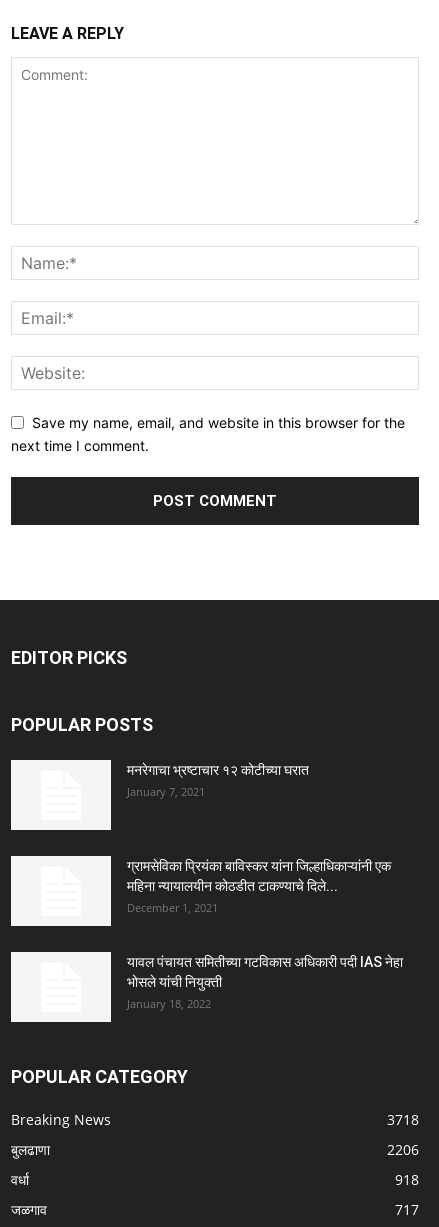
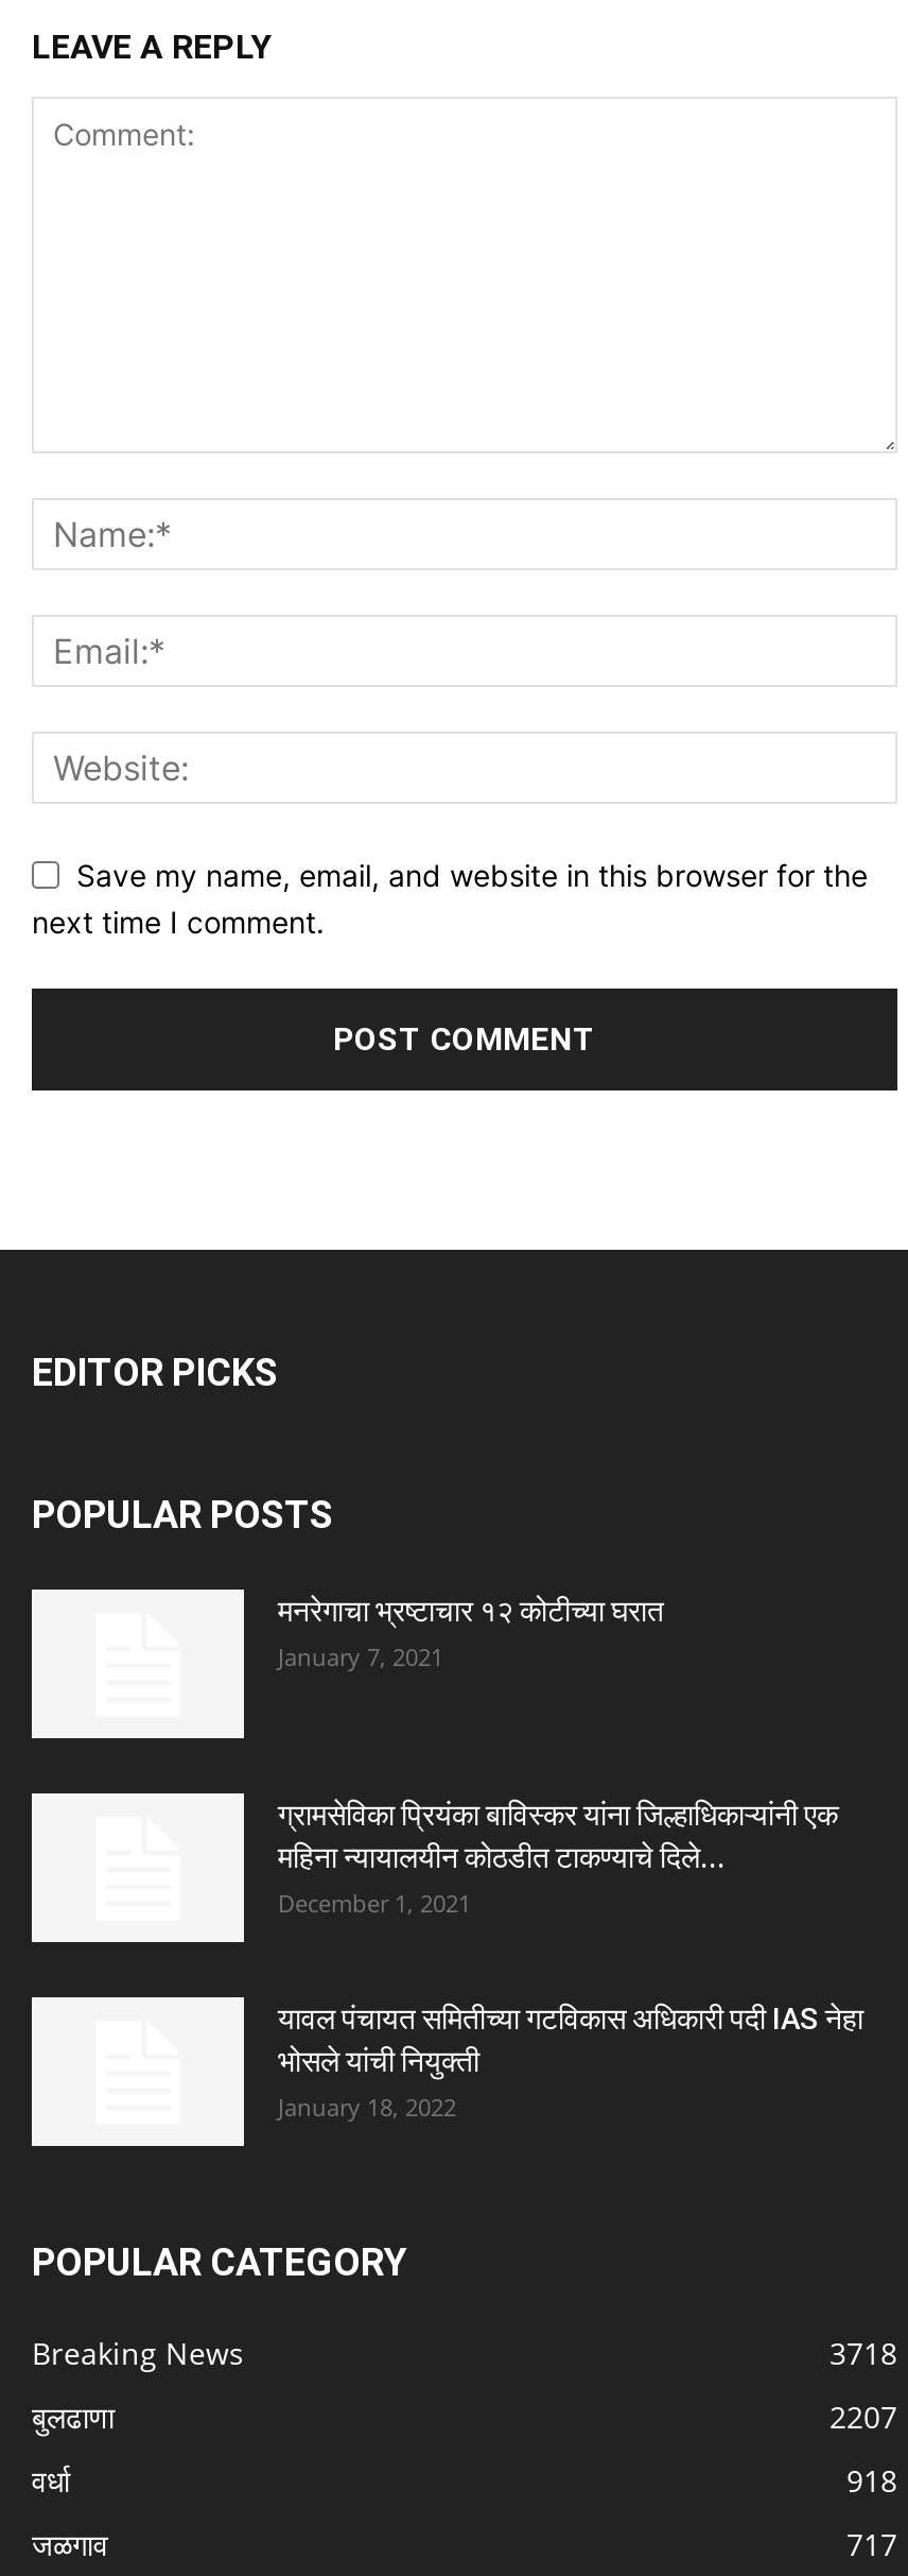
[387,1140,419,1159] 2206 -> [830,2398,897,2438] 2207

